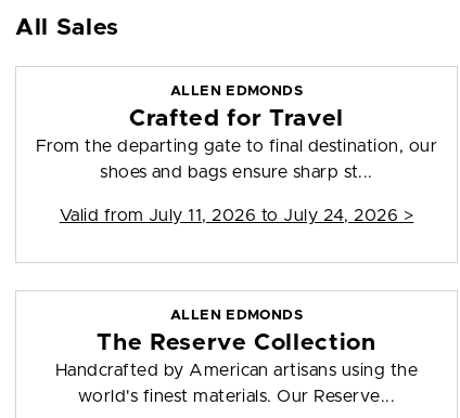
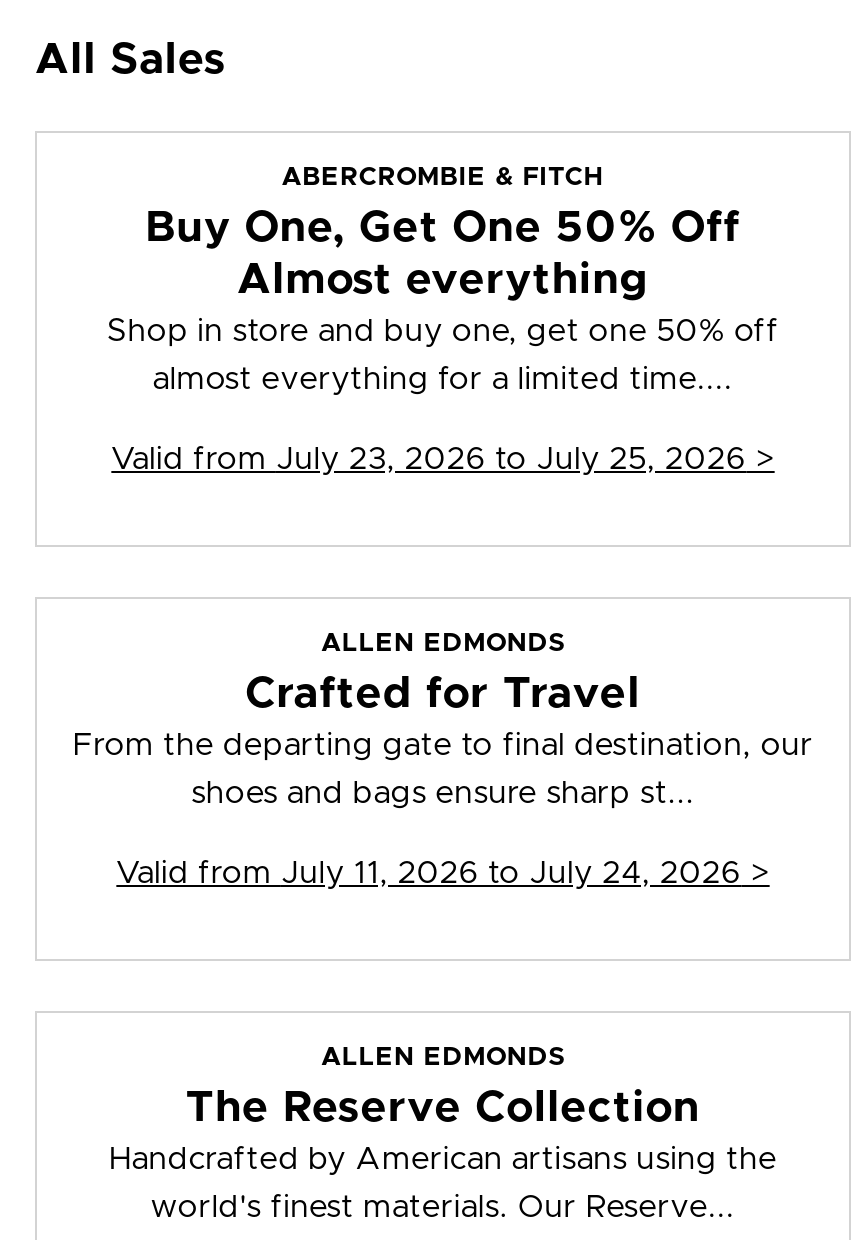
none -> [107,165,779,475] ABERCROMBIE & FITCH | Buy One, Get One 50% Off | Almost everything | Shop in store and buy one, get one 50% off | almost everything for a limited time.... | Valid from July 23, 2026 to July 25, 2026 >

